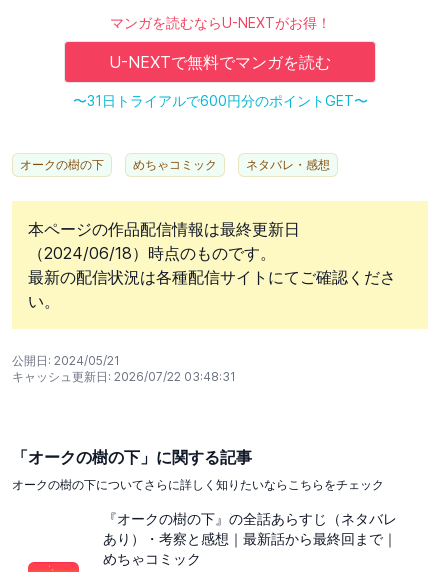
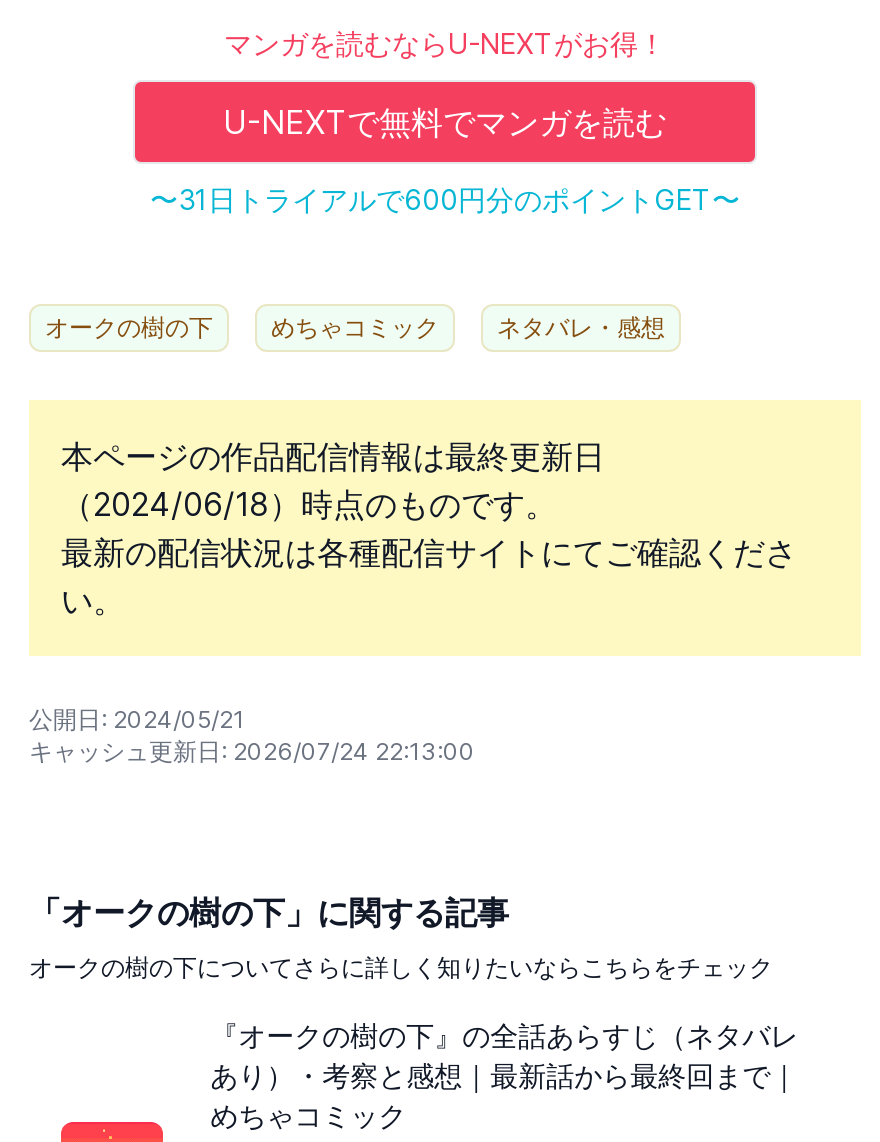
[12,369,236,384] キャッシュ更新日: 2026/07/22 03:48:31 -> [29,736,475,766] キャッシュ更新日: 2026/07/24 22:13:00

